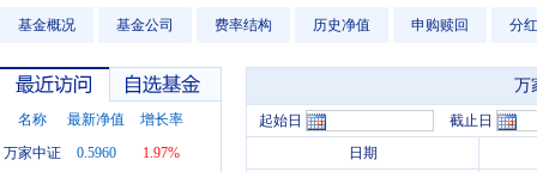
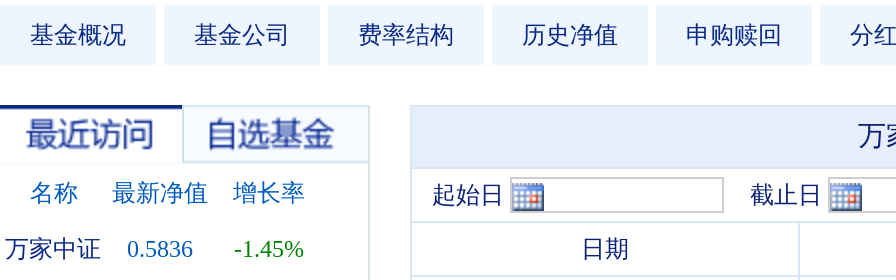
[76,145,116,161] 0.5960 -> [127,235,193,263] 0.5836
[143,145,180,161] 1.97% -> [234,235,304,263] -1.45%

